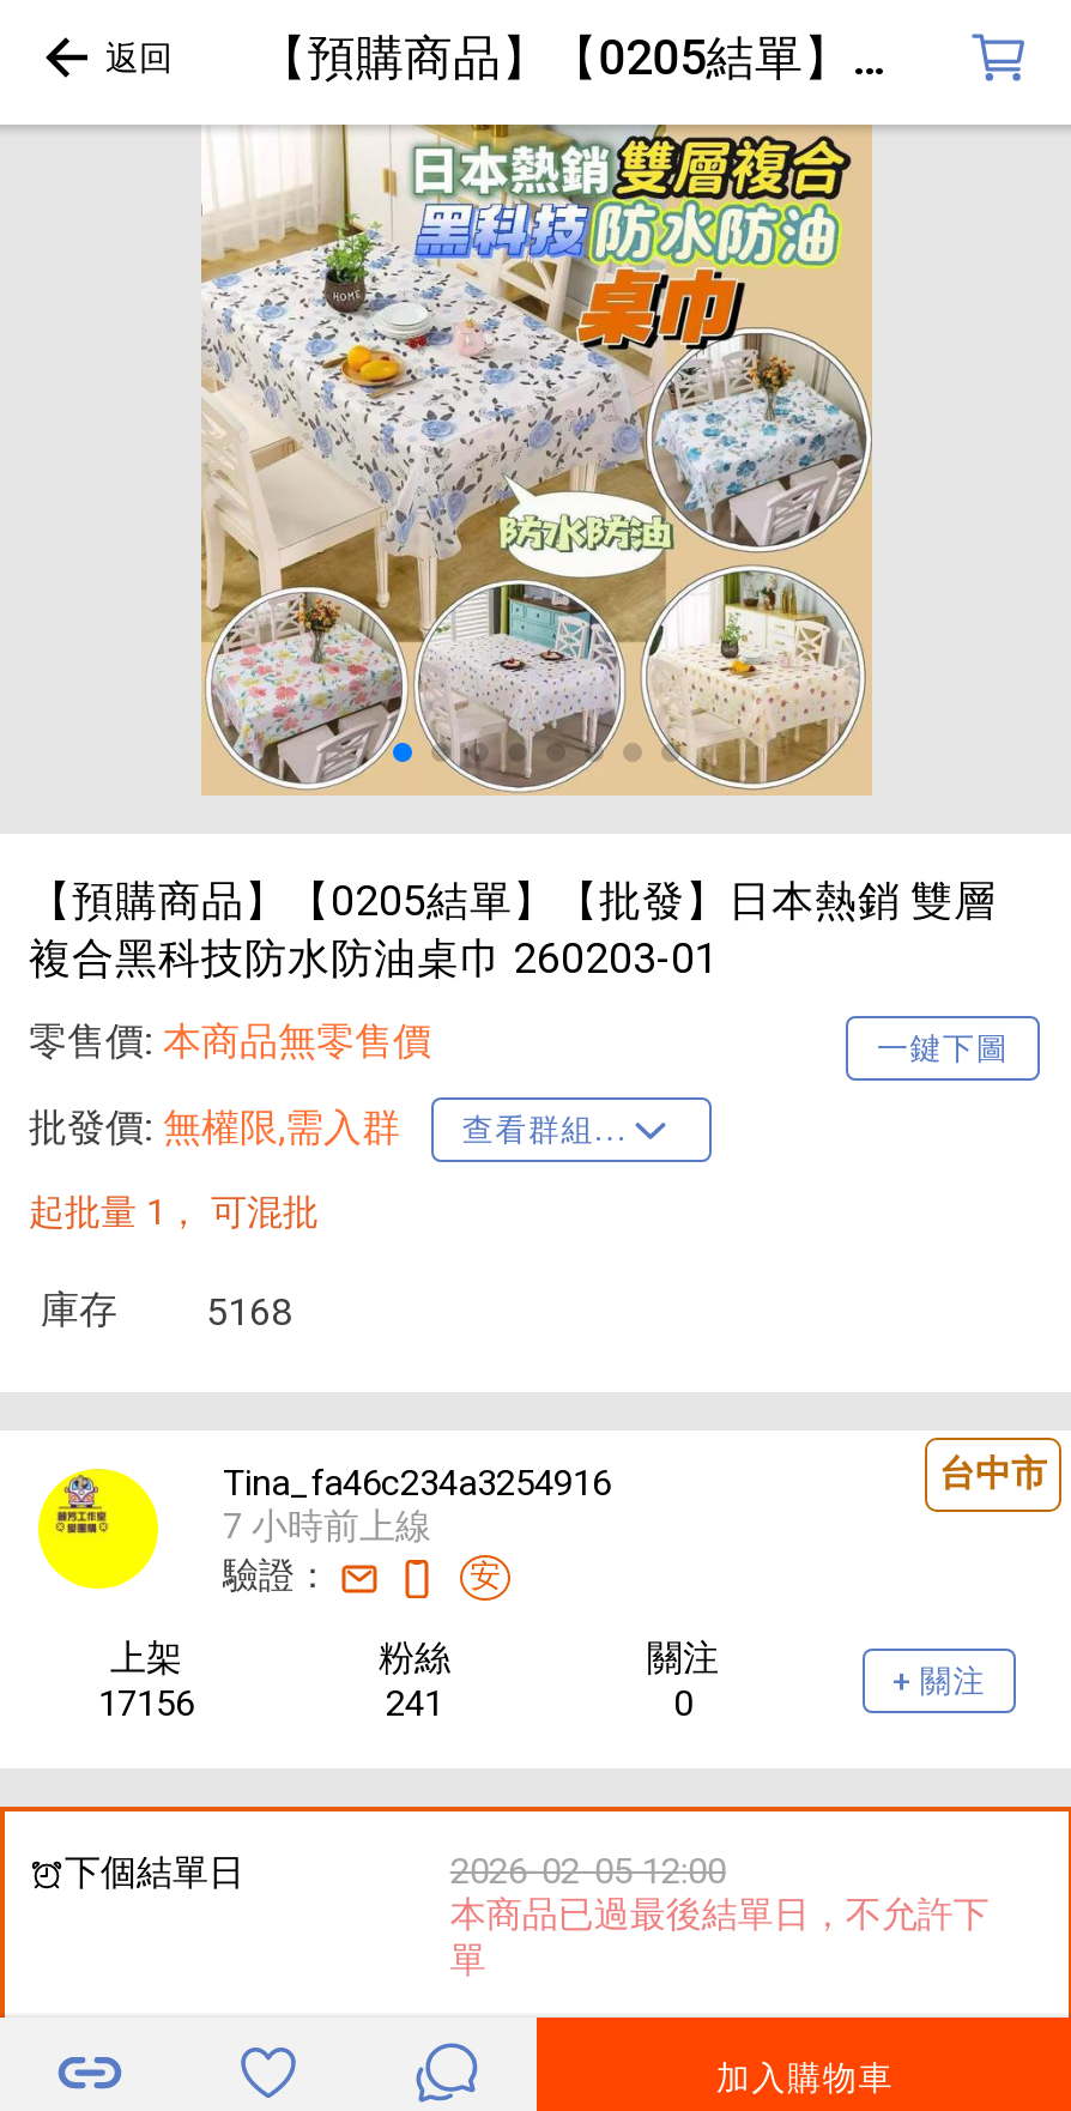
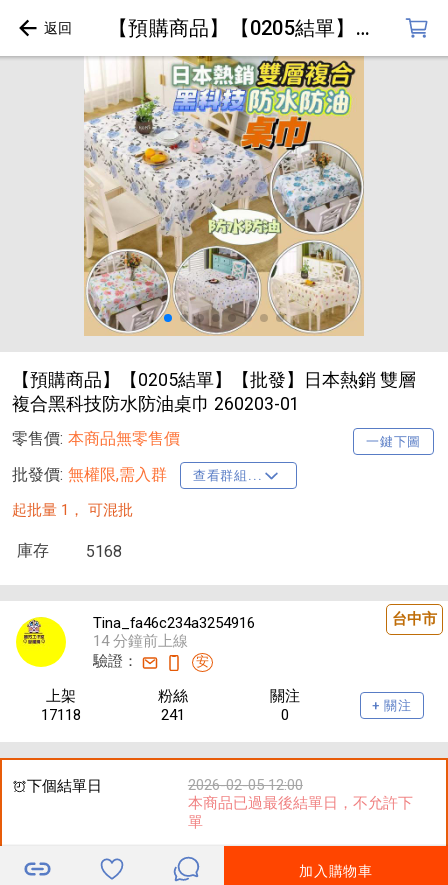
[223,1505,431,1549] 7 小時前上線 -> [93,632,188,650] 14 分鐘前上線
[98,1683,194,1726] 17156 -> [41,706,81,724] 17118

